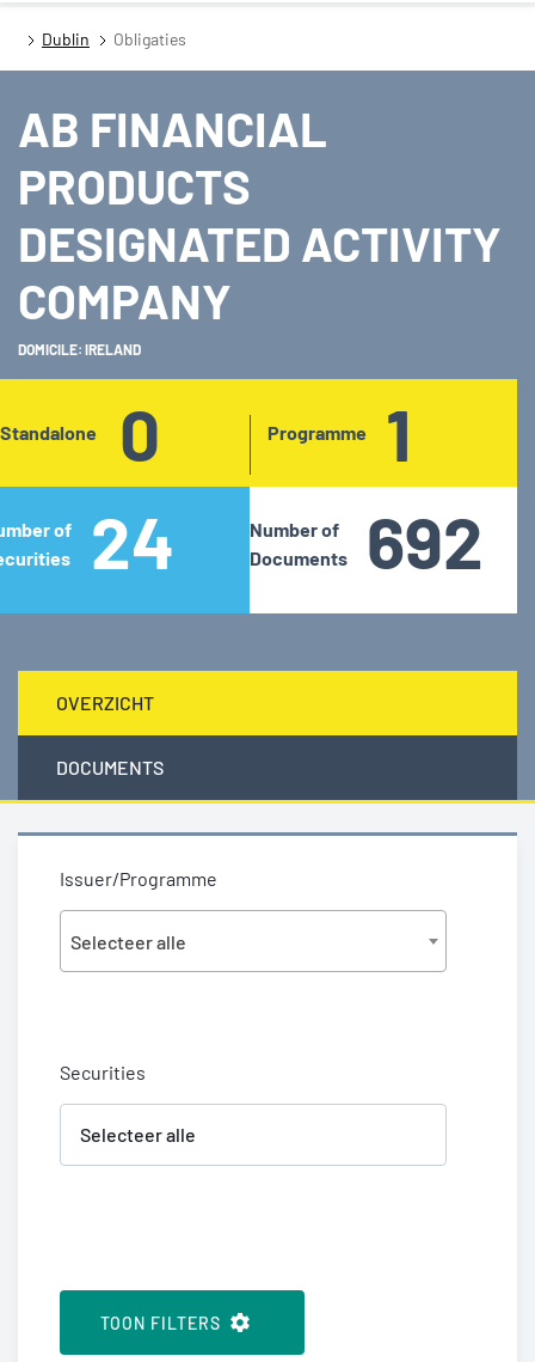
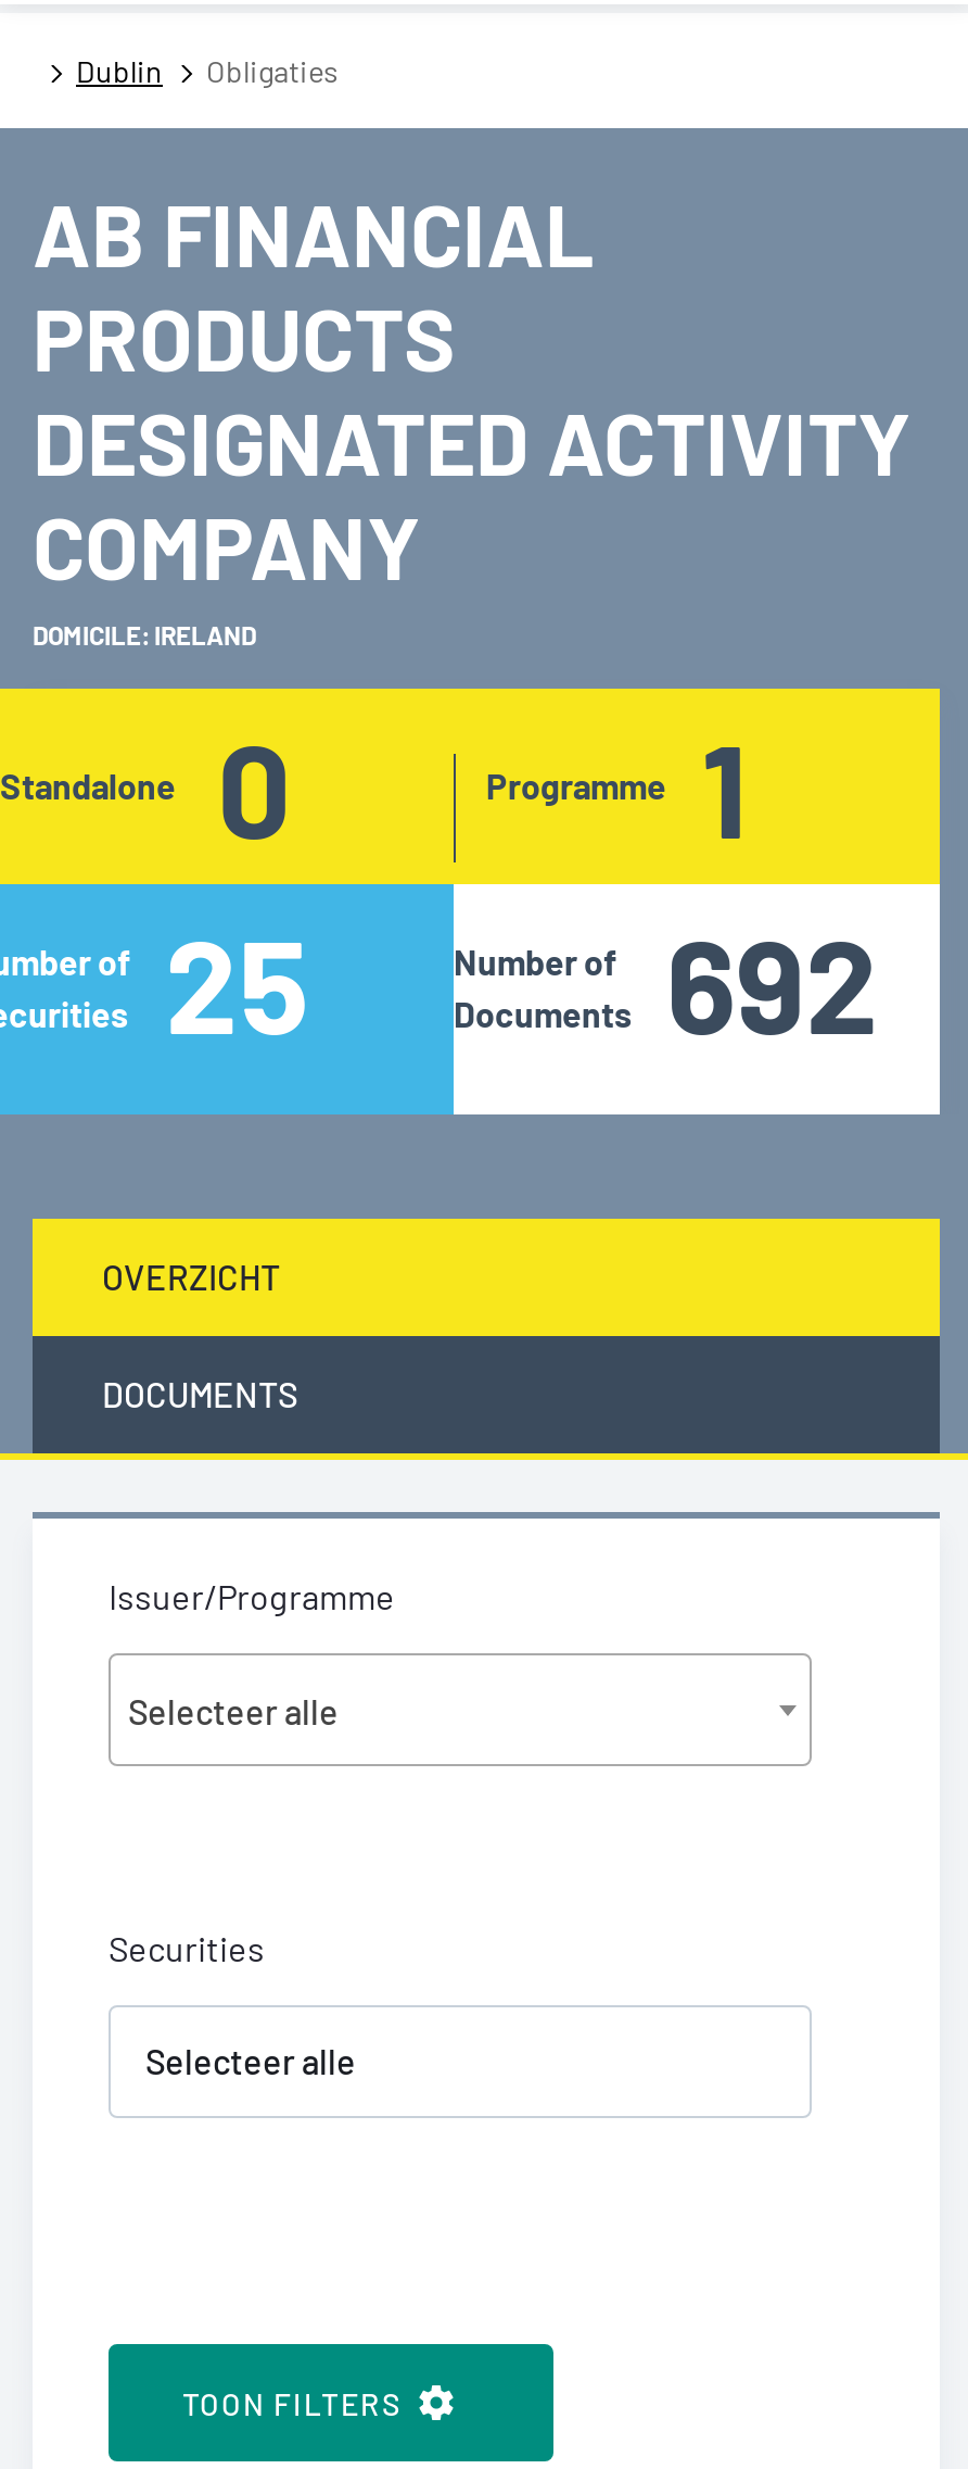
[91,497,174,584] 24 -> [165,904,308,1060] 25

